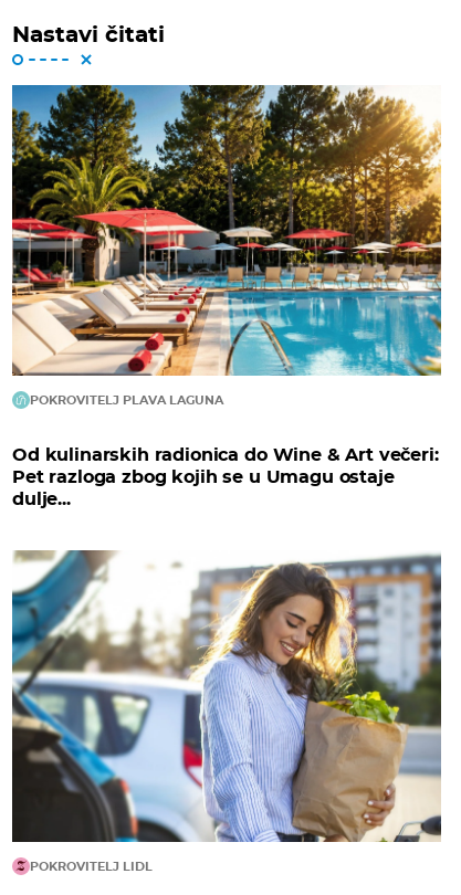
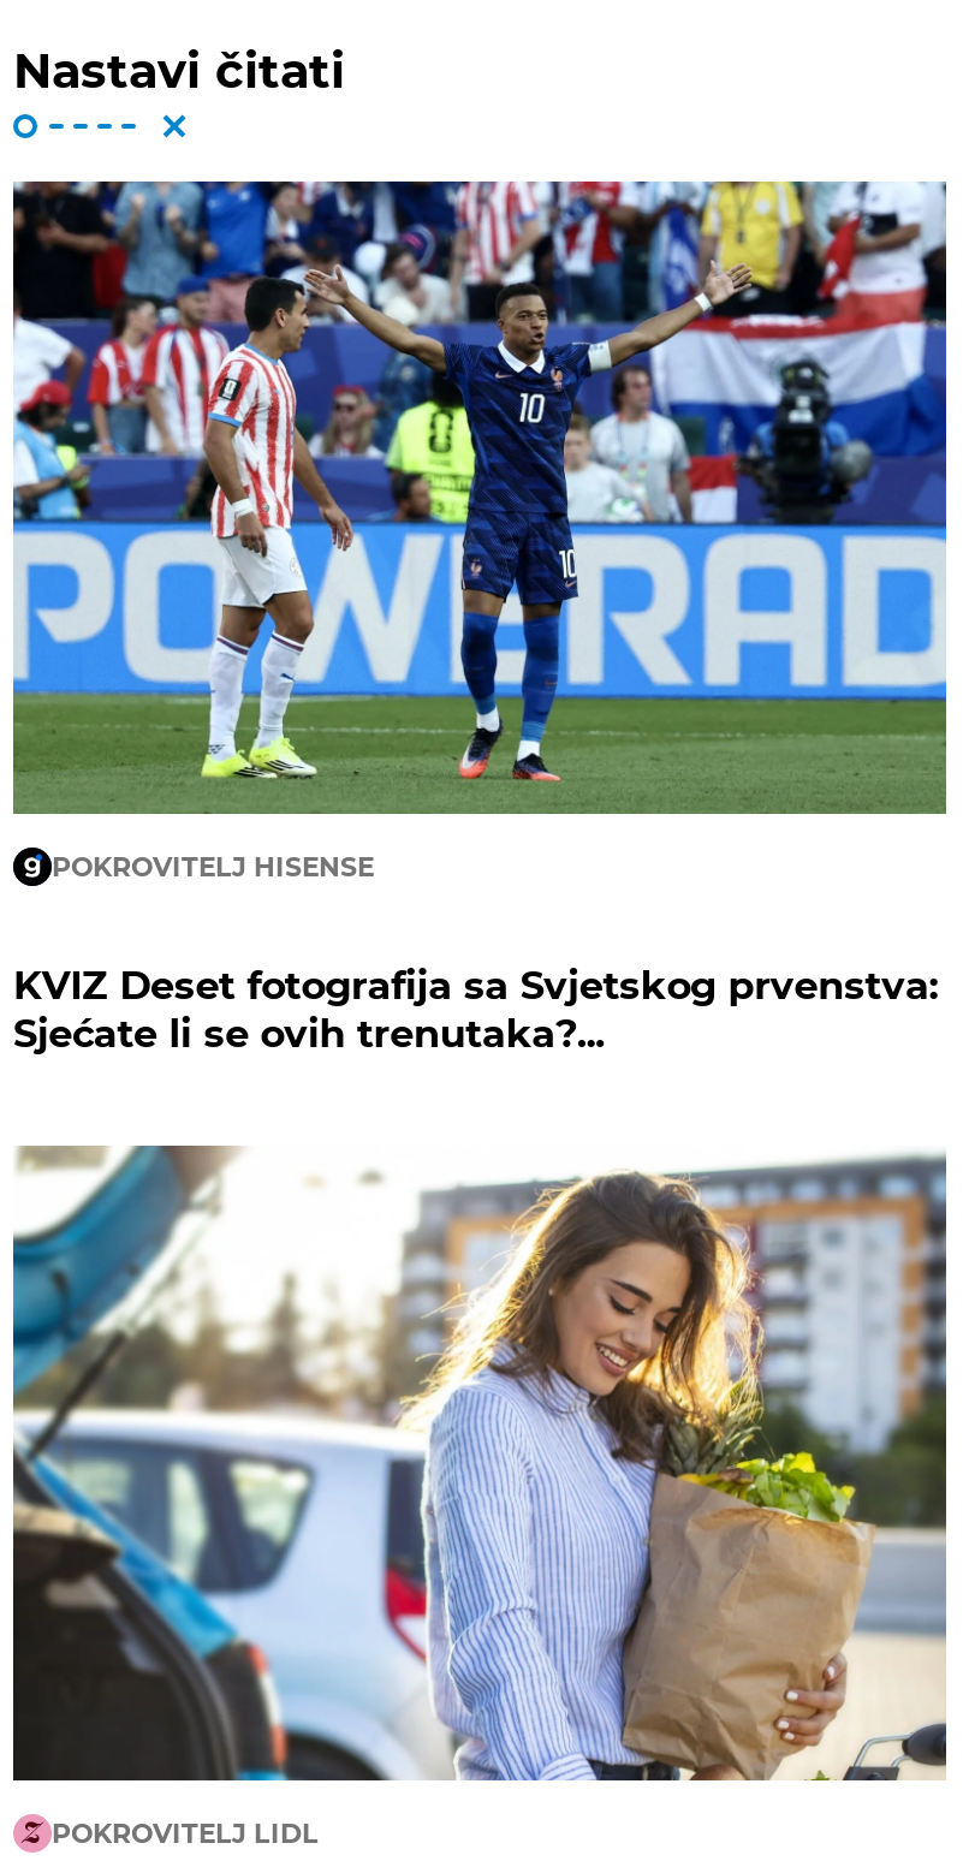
[11,84,442,408] [image] | POKROVITELJ PLAVA LAGUNA -> [11,179,949,885] [image] | POKROVITELJ HISENSE
[12,445,438,510] Od kulinarskih radionica do Wine & Art večeri: | Pet razloga zbog kojih se u Umagu ostaje | dulje... -> [13,964,938,1058] KVIZ Deset fotografija sa Svjetskog prvenstva: | Sjećate li se ovih trenutaka?...

